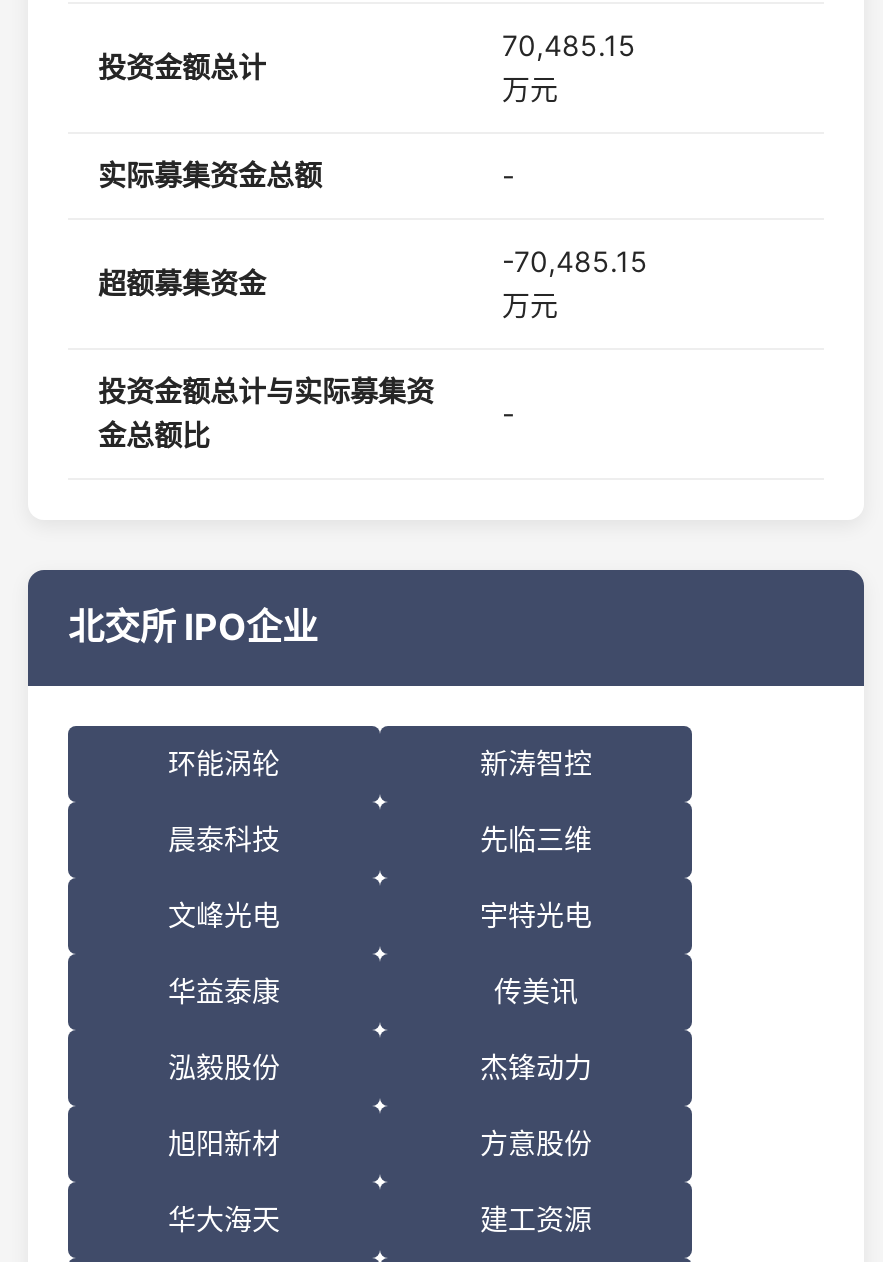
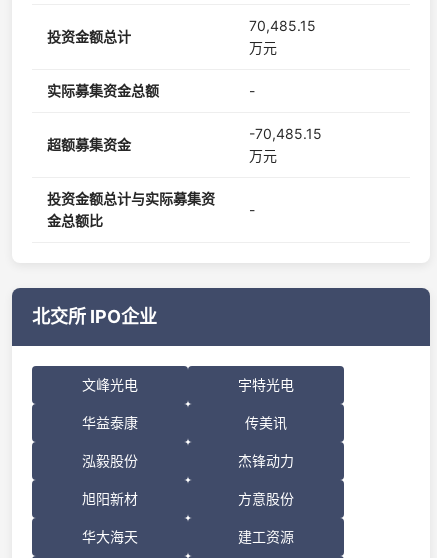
[168,746,592,856] 环能涡轮 | 新涛智控 | 晨泰科技 | 先临三维 -> none

